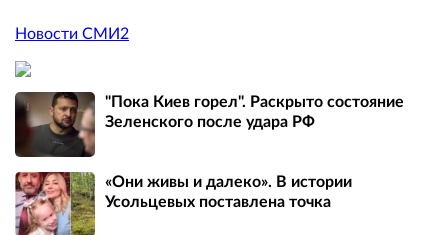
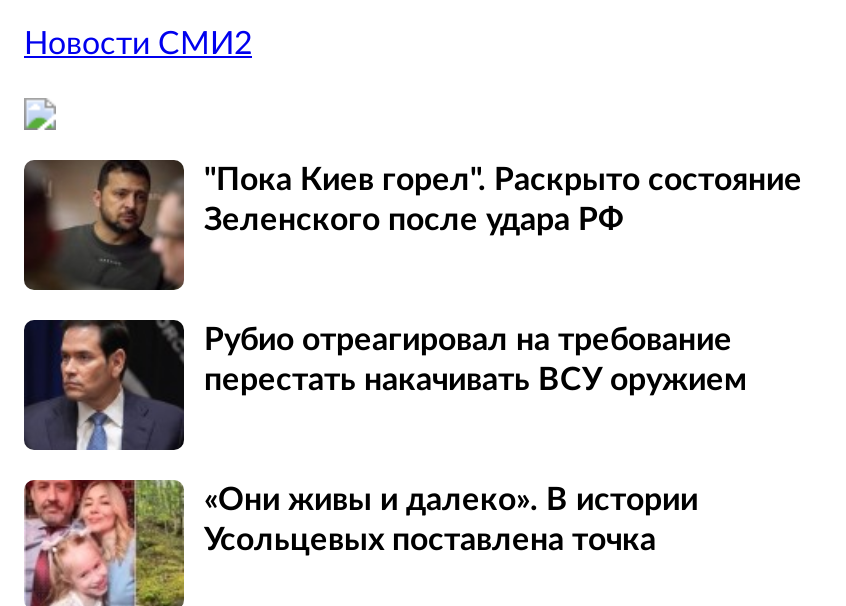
none -> [24,320,746,452] [image] | Рубио отреагировал на требование | перестать накачивать ВСУ оружием

